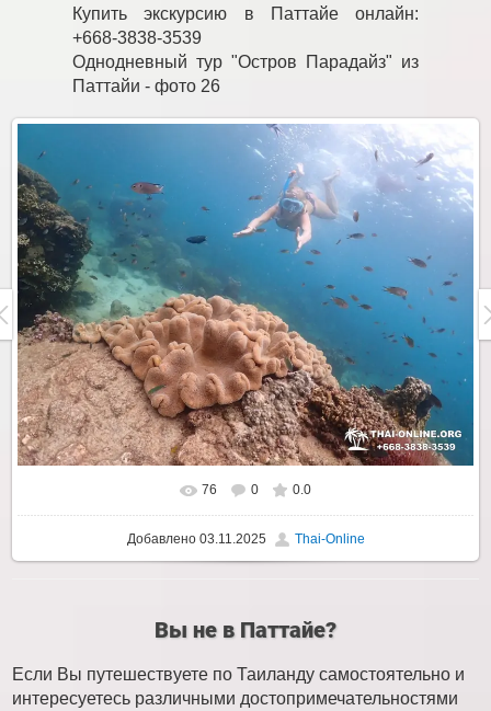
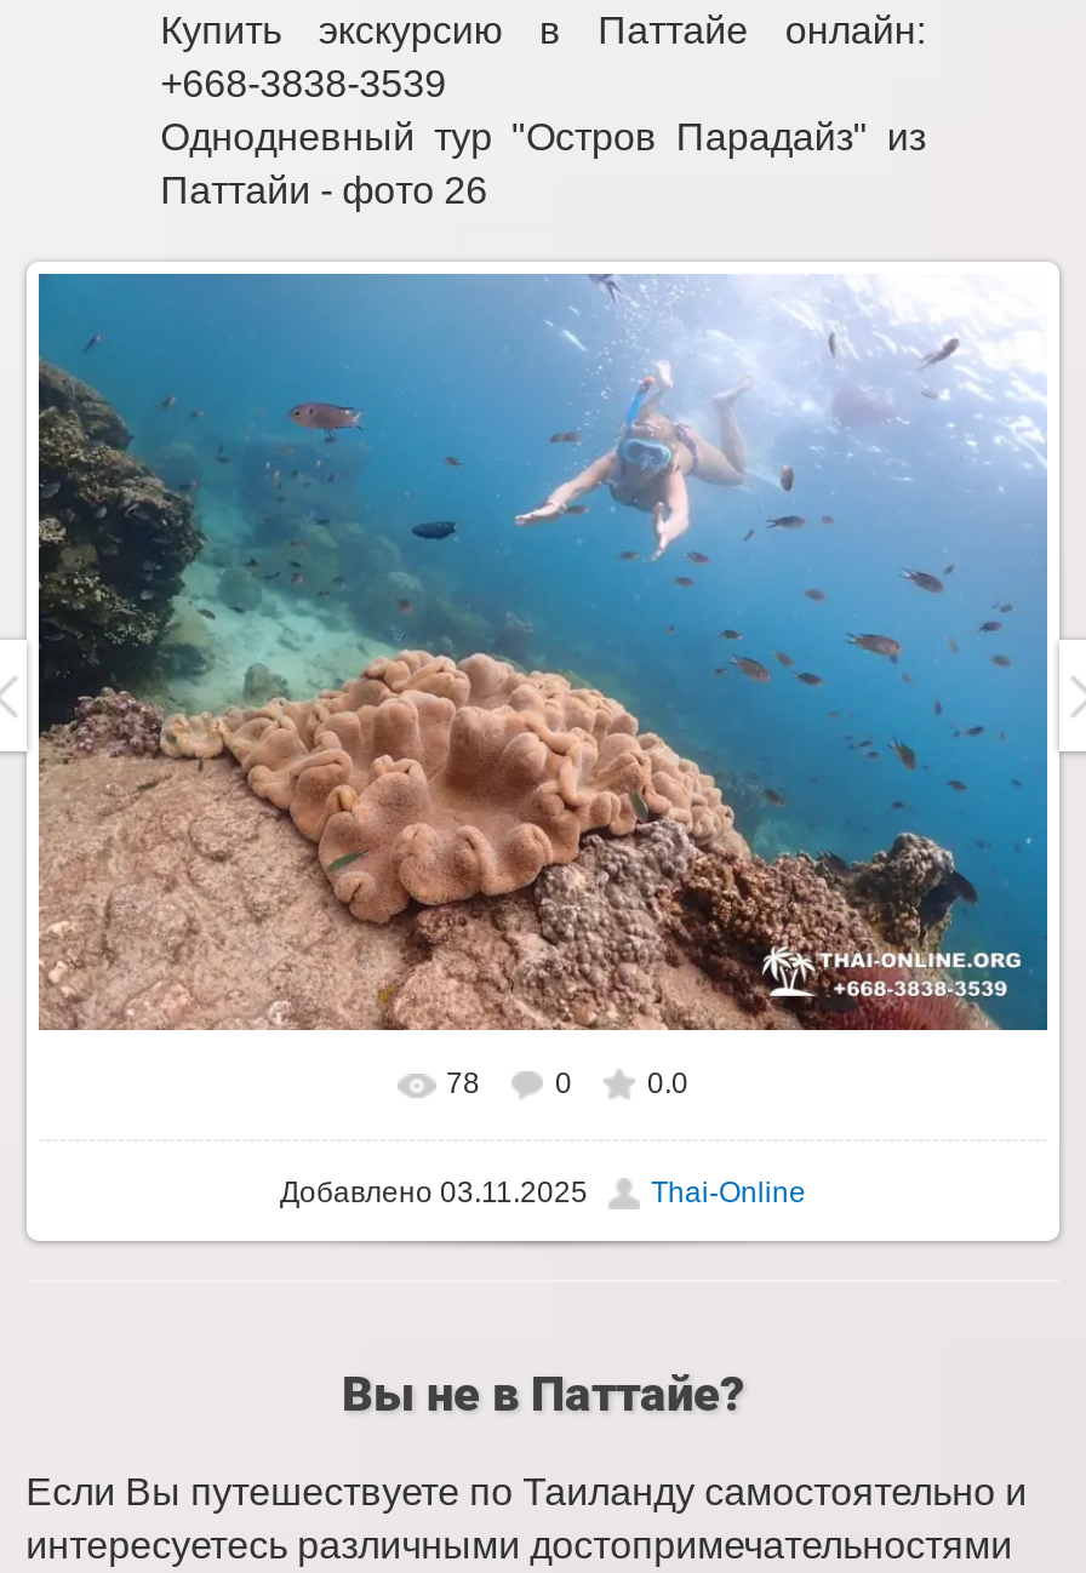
[202,482,217,498] 76 -> [446,1067,480,1101] 78

